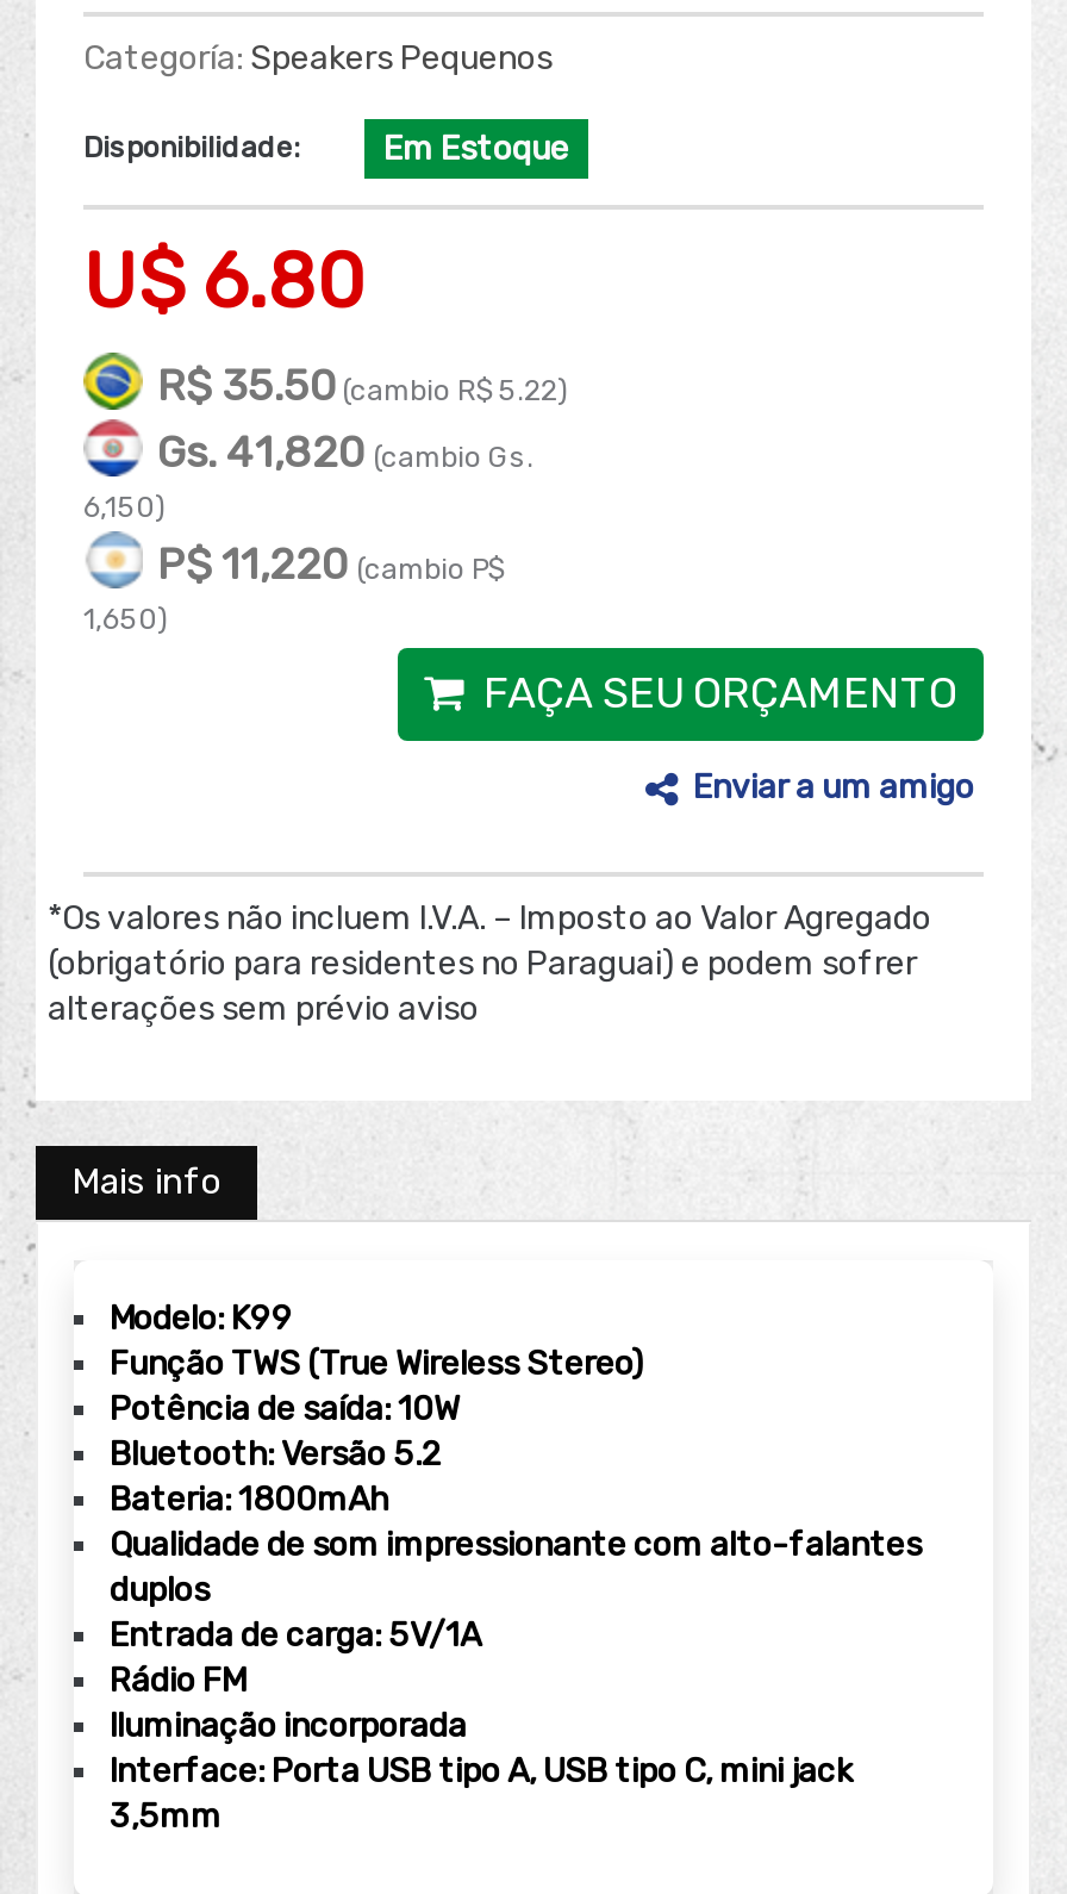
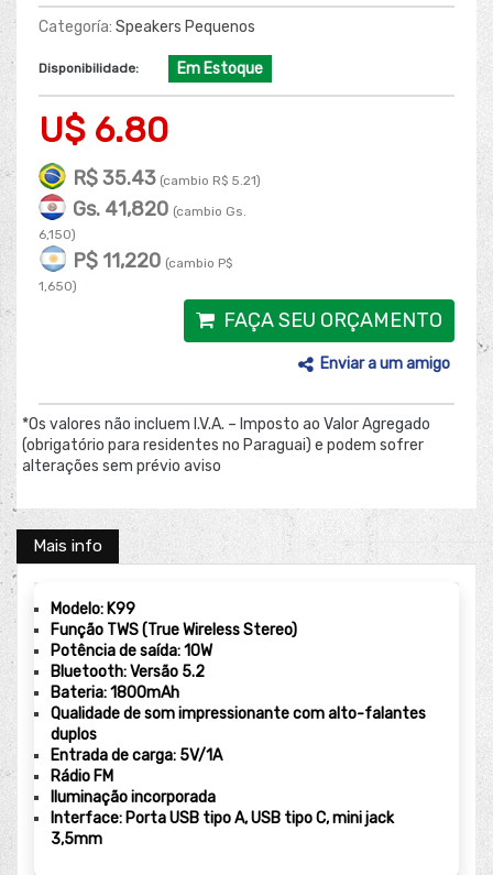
[157,360,567,412] R$ 35.50(cambio R$ 5.22) -> [73,166,261,190] R$ 35.43(cambio R$ 5.21)

